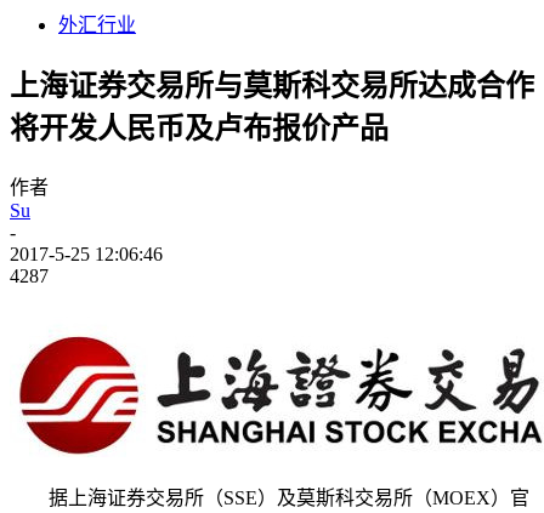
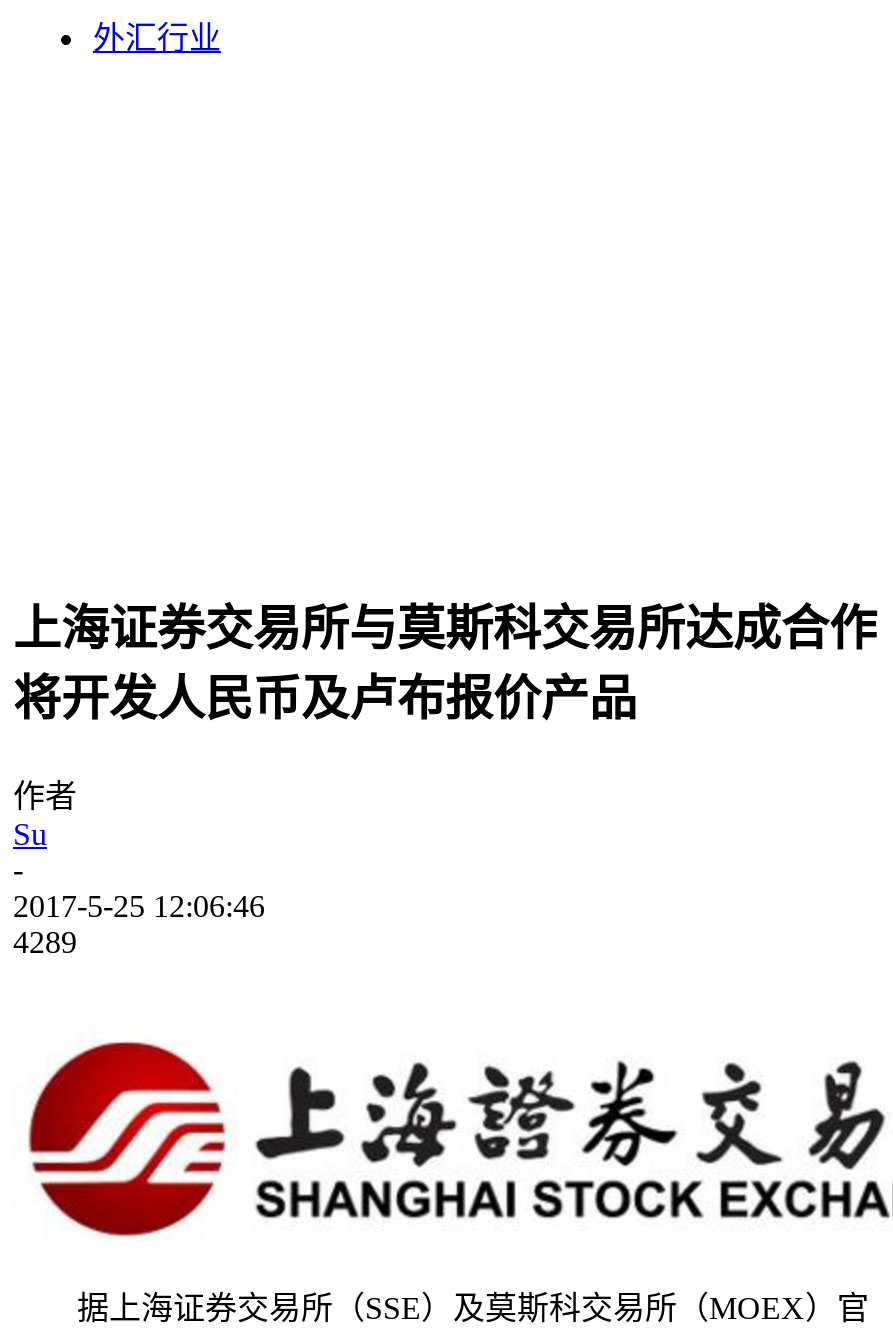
[10,266,49,286] 4287 -> [13,925,77,959] 4289

